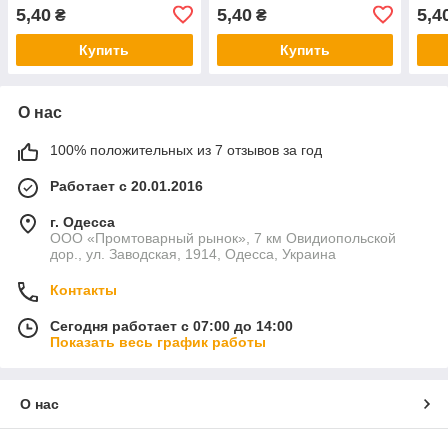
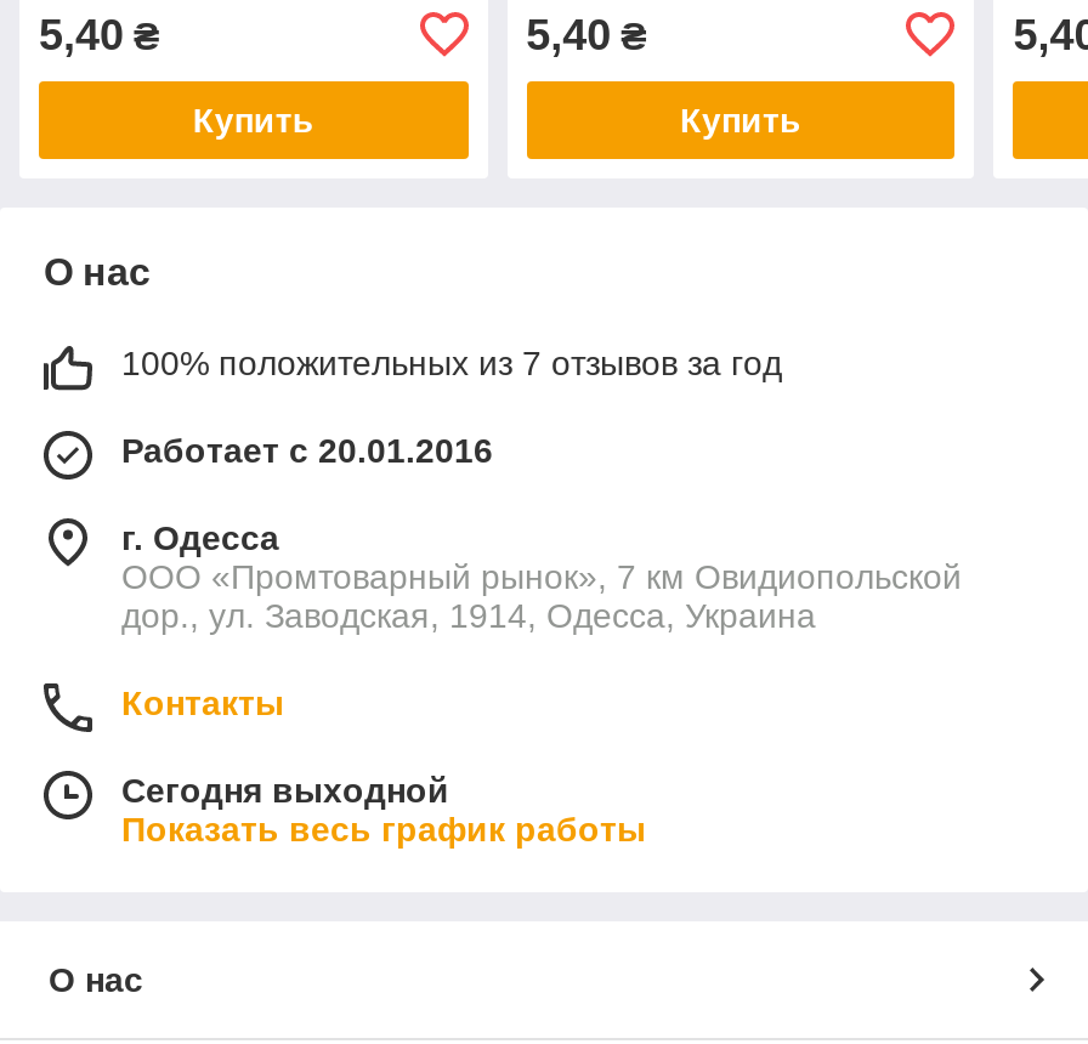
[50,318,293,334] Сегодня работает с 07:00 до 14:00 -> [121,770,449,809] Сегодня выходной

